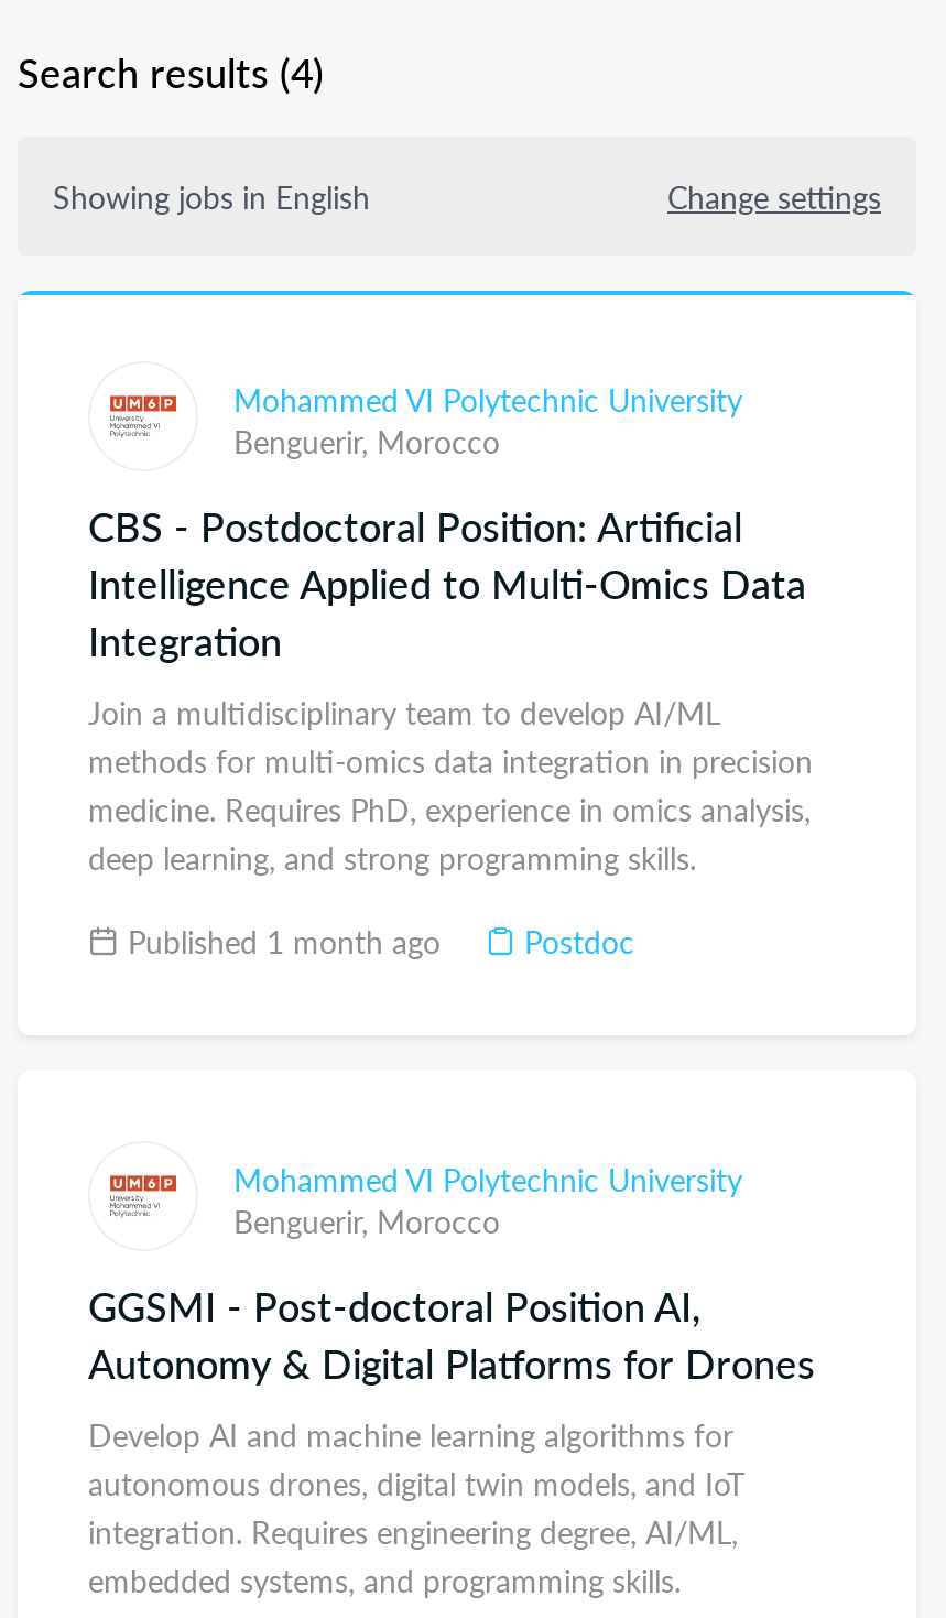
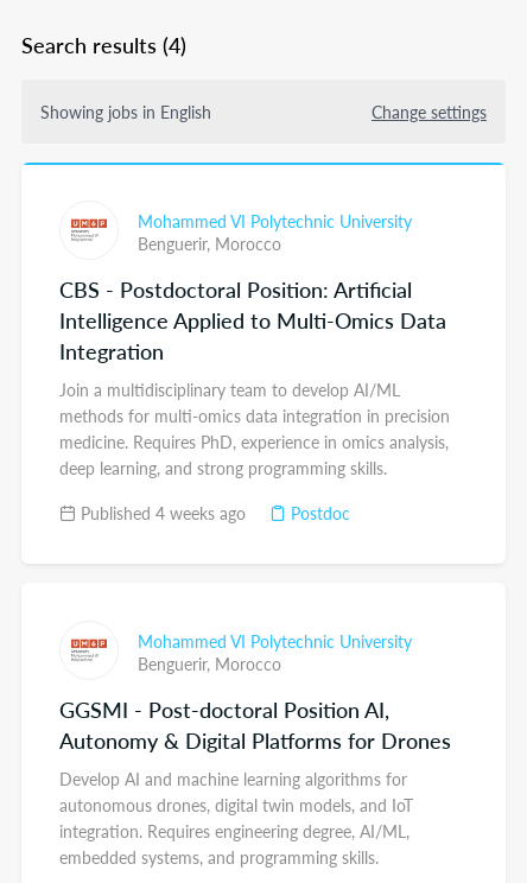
[119,919,441,963] Published 1 month ago -> [76,501,246,525] Published 4 weeks ago

